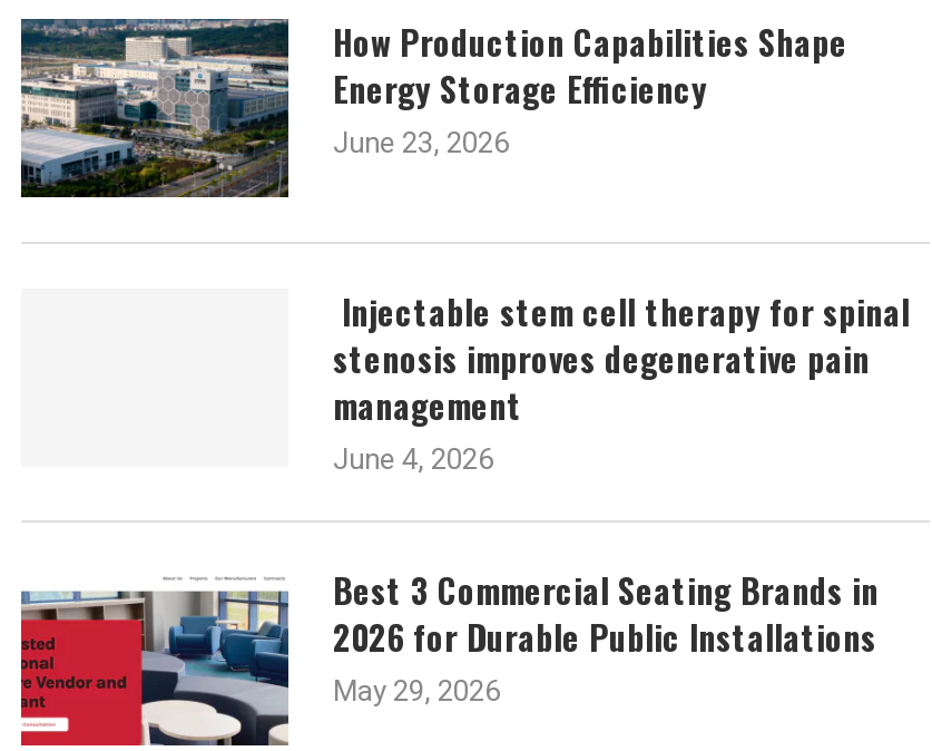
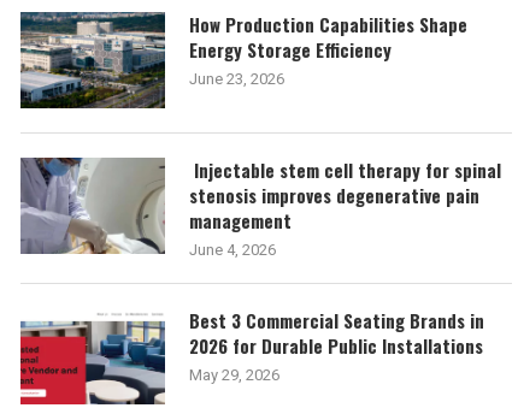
none -> [19,156,166,255] [image]

